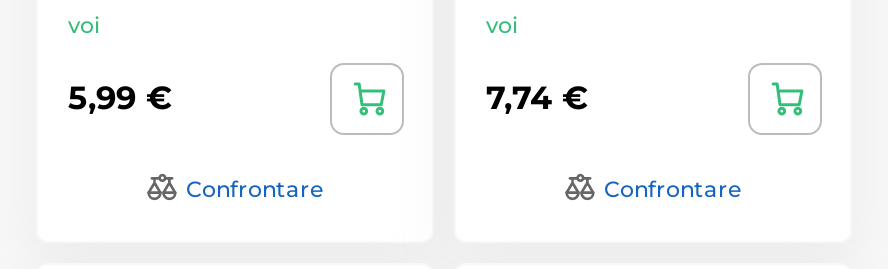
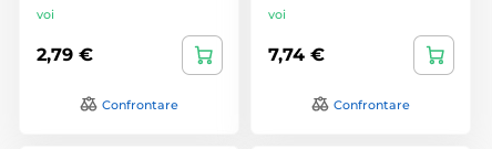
[68,79,172,117] 5,99 € -> [37,44,93,65] 2,79 €

